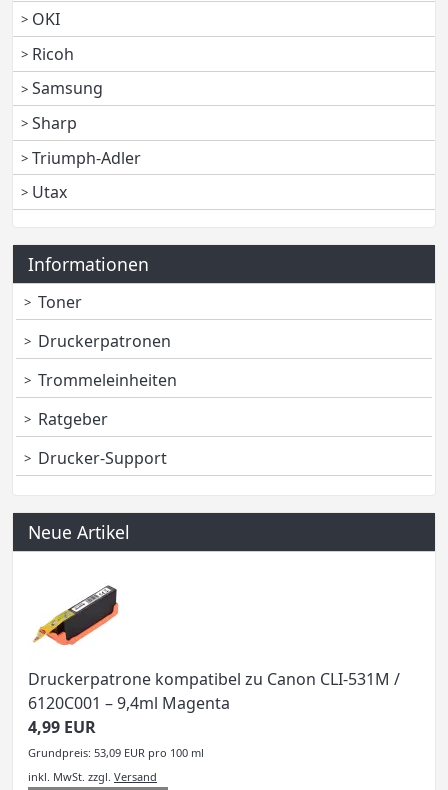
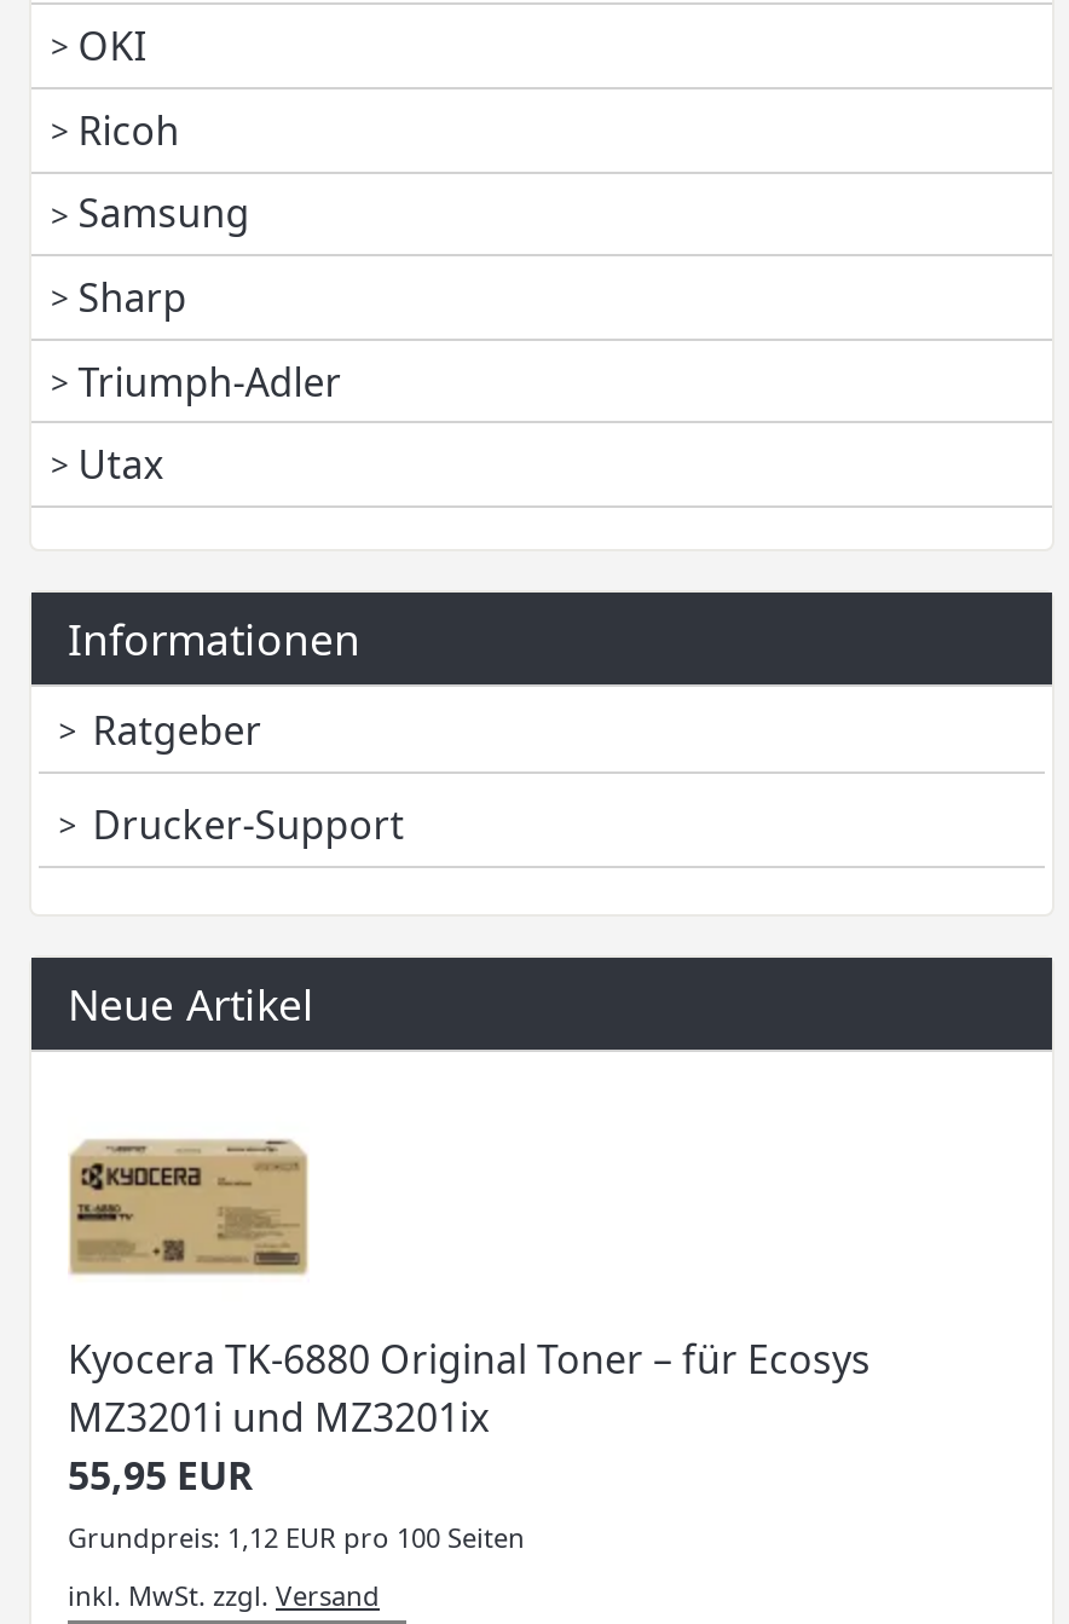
[38,291,177,391] Toner | Druckerpatronen | Trommeleinheiten -> none
[28,585,400,760] [image] | Druckerpatrone kompatibel zu Canon CLI-531M / | 6120C001 – 9,4ml Magenta | 4,99 EUR | Grundpreis: 53,09 EUR pro 100 ml -> [68,1134,871,1555] [image] | Kyocera TK-6880 Original Toner – für Ecosys | MZ3201i und MZ3201ix | 55,95 EUR | Grundpreis: 1,12 EUR pro 100 Seiten

